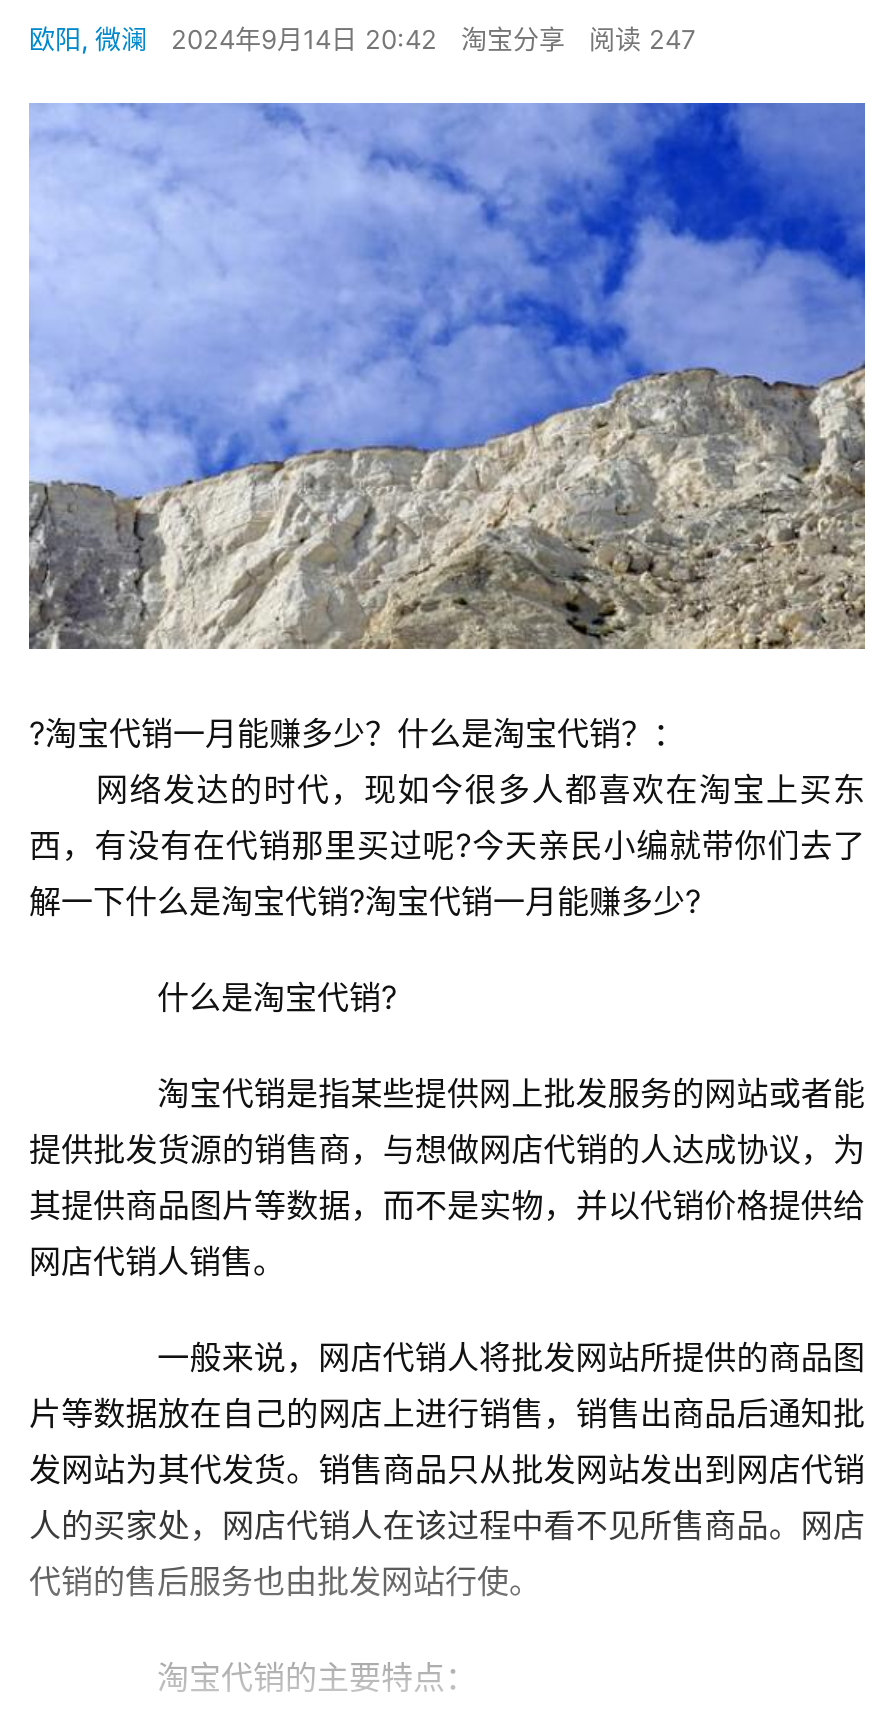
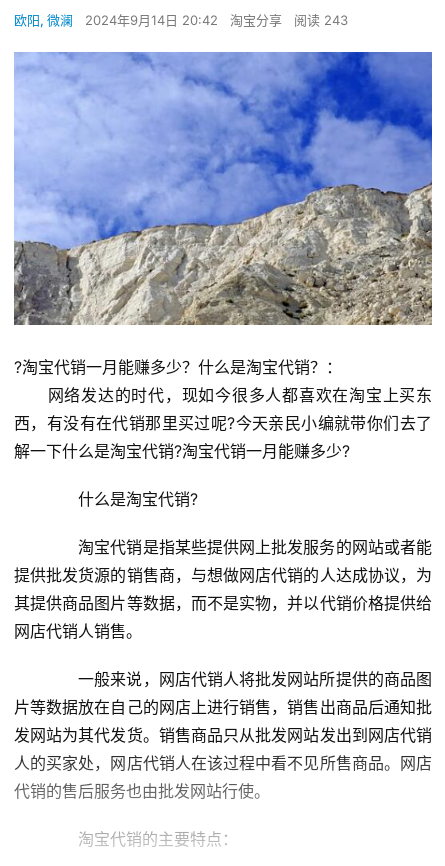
[589,23,695,55] 阅读 247 -> [294,12,348,28] 阅读 243

